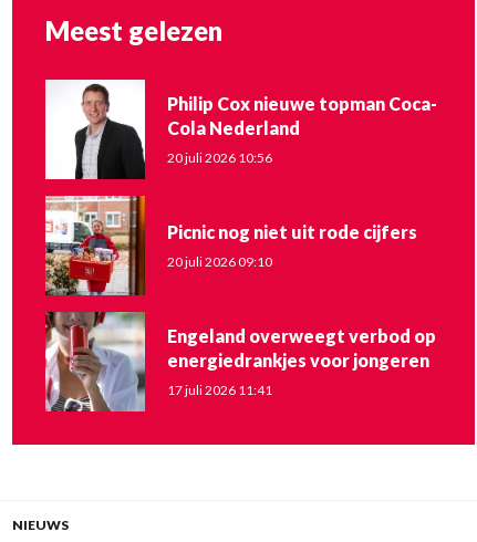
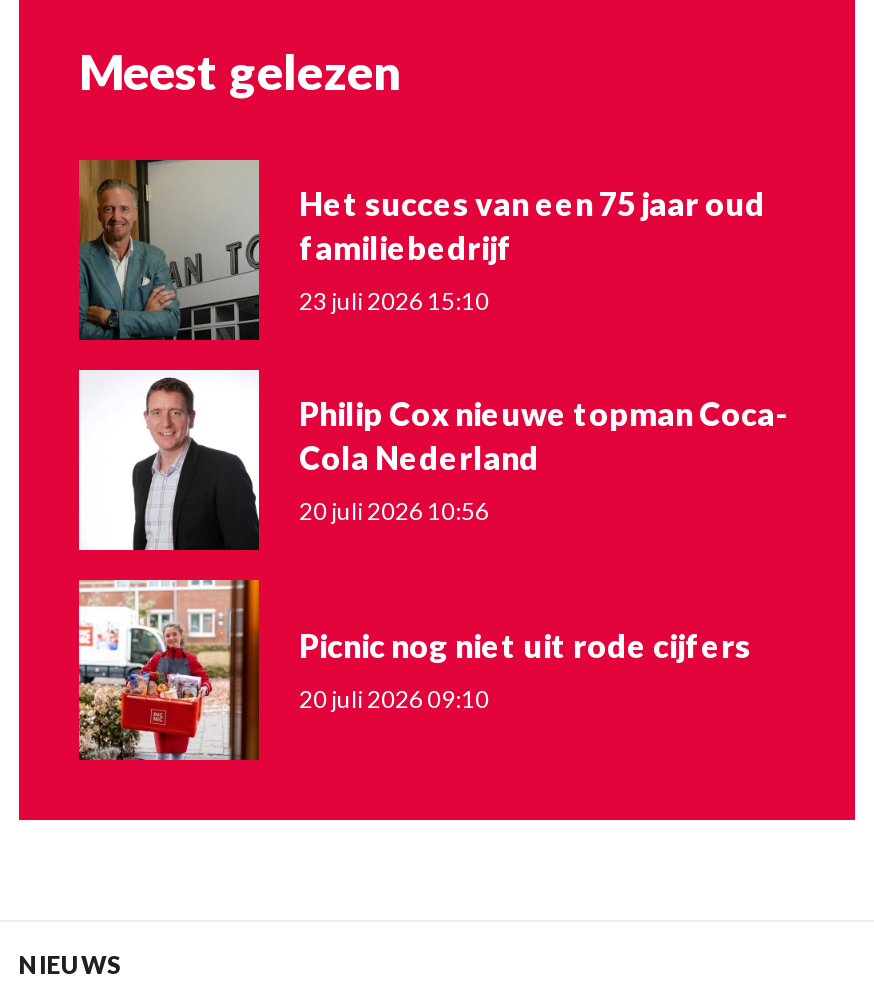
none -> [77,158,765,342] [image] | Het succes van een 75 jaar oud | familiebedrijf | 23 juli 2026 15:10
moved [74,82,437,270] -> [131,374,787,713]: [image] | Philip Cox nieuwe topman Coca- | Cola Nederland | 20 juli 2026 10:56 | Picnic nog niet uit rode cijfers | 20 juli 2026 09:10
[44,311,436,413] [image] | Engeland overweegt verbod op | energiedrankjes voor jongeren | 17 juli 2026 11:41 -> none

